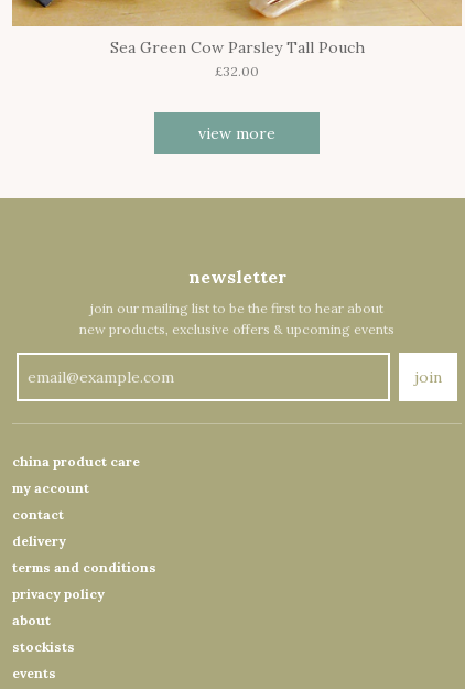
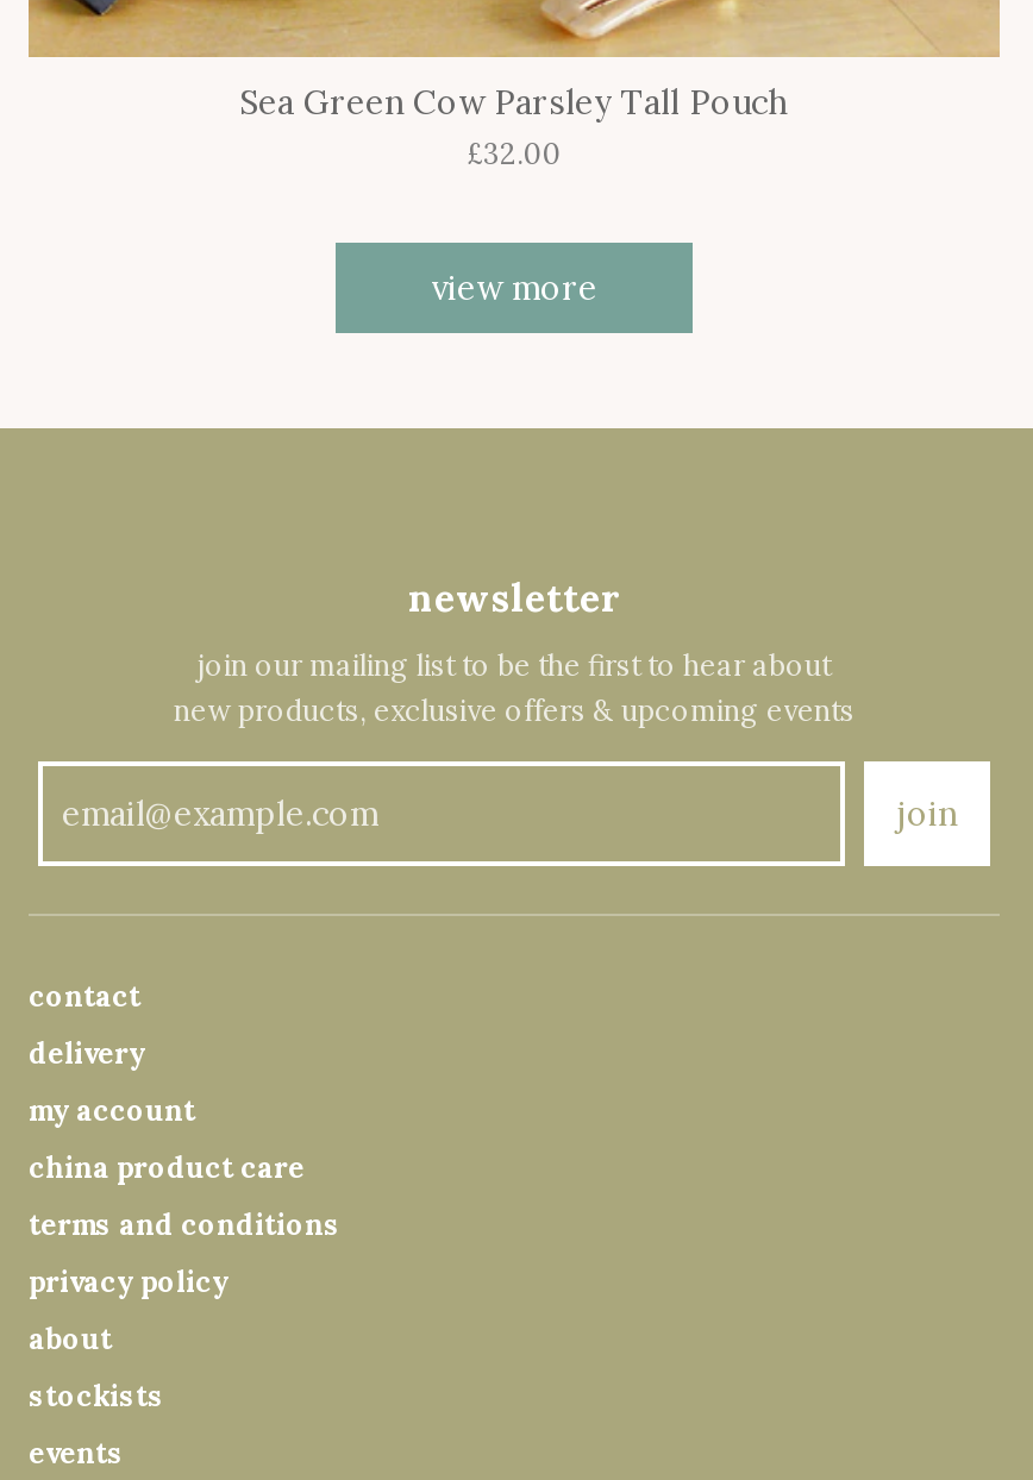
moved [12,453,140,496] -> [29,1091,305,1184]: china product care | my account
moved [12,506,66,549] -> [29,977,145,1070]: contact | delivery

